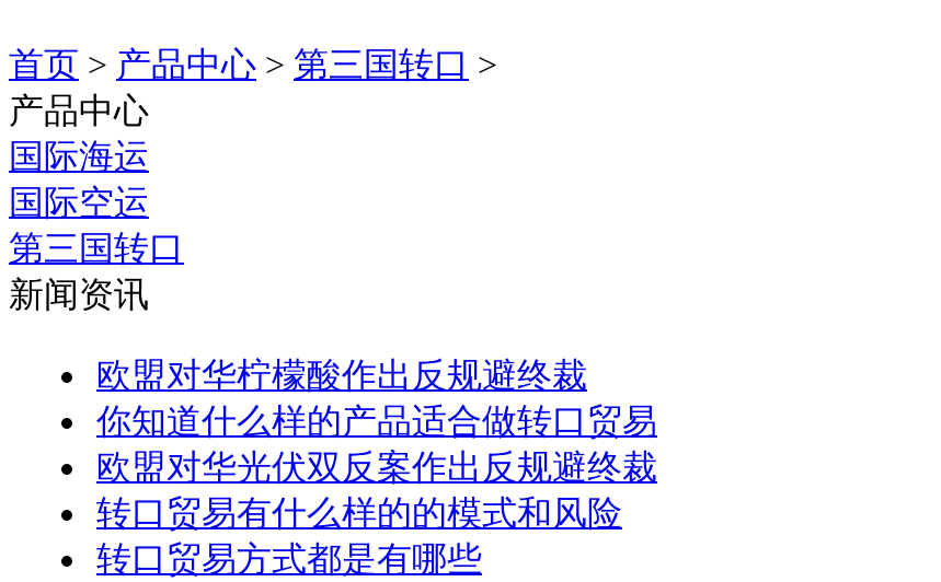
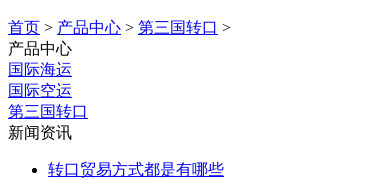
[96,356,657,531] 欧盟对华柠檬酸作出反规避终裁 | 你知道什么样的产品适合做转口贸易 | 欧盟对华光伏双反案作出反规避终裁 | 转口贸易有什么样的的模式和风险 -> none

